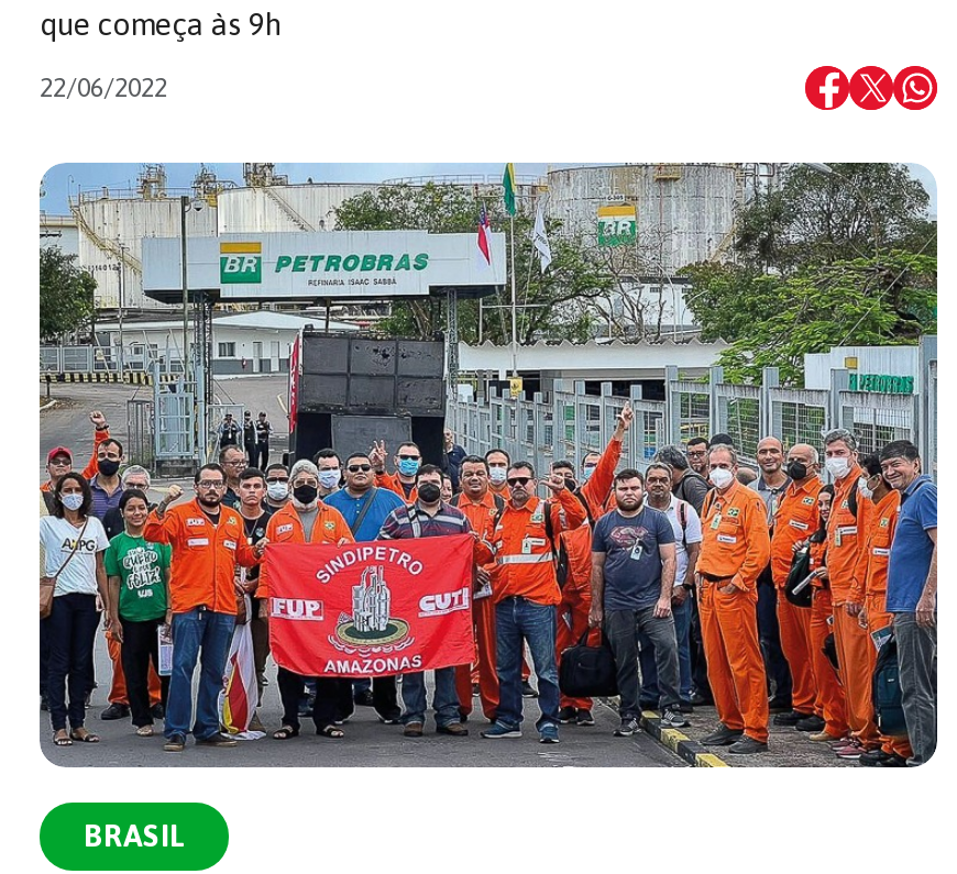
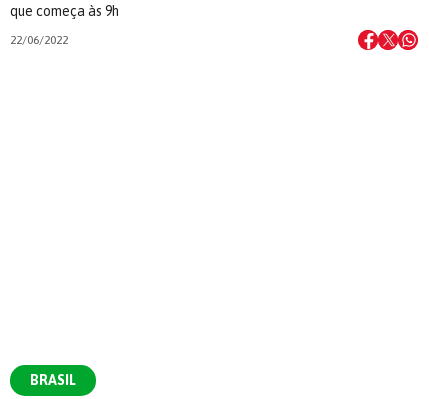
[37,161,939,770] [image] -> none

